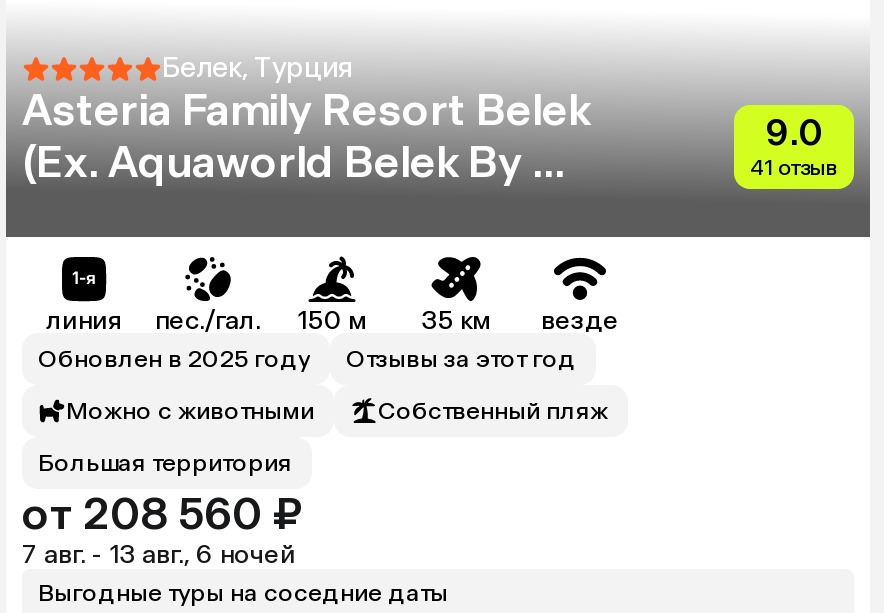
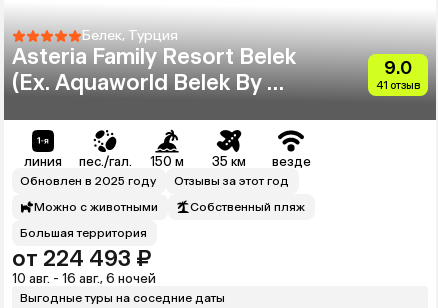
[22,487,302,541] от 208 560 ₽ -> [12,245,151,272] от 224 493 ₽
[22,539,296,569] 7 авг. - 13 авг., 6 ночей -> [12,271,156,286] 10 авг. - 16 авг., 6 ночей

